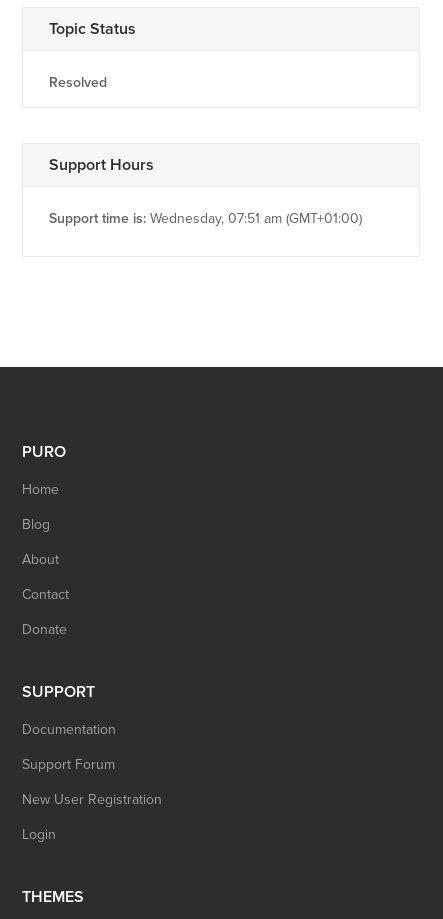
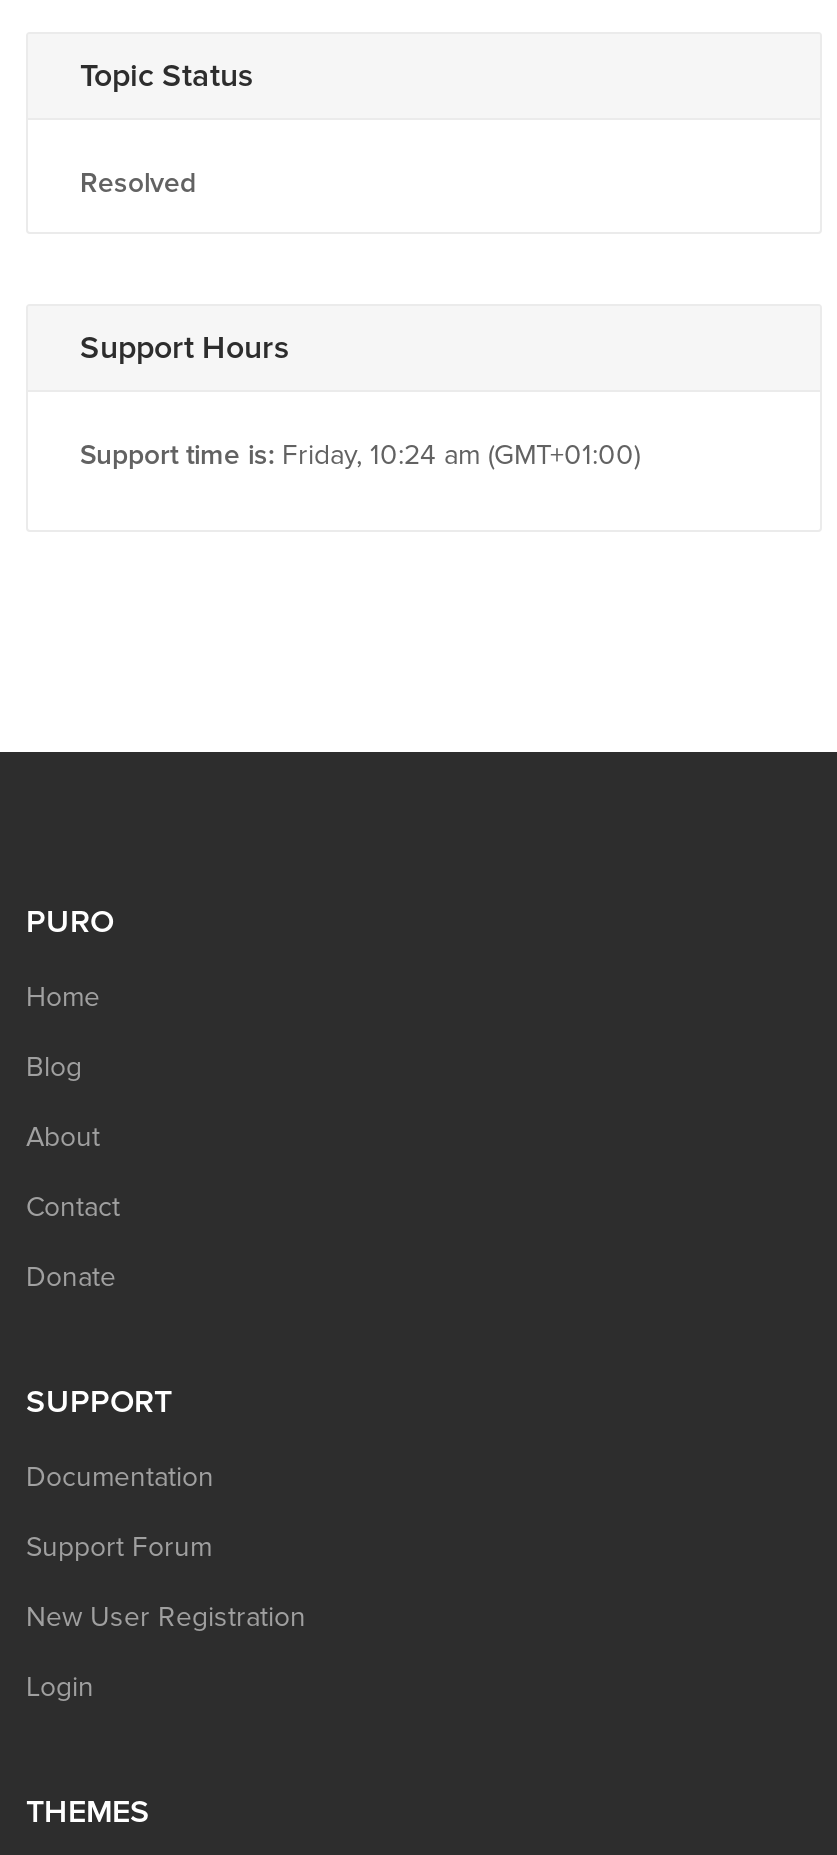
[49,209,362,226] Support time is: Wednesday, 07:51 am (GMT+01:00) -> [80,437,640,471] Support time is: Friday, 10:24 am (GMT+01:00)

